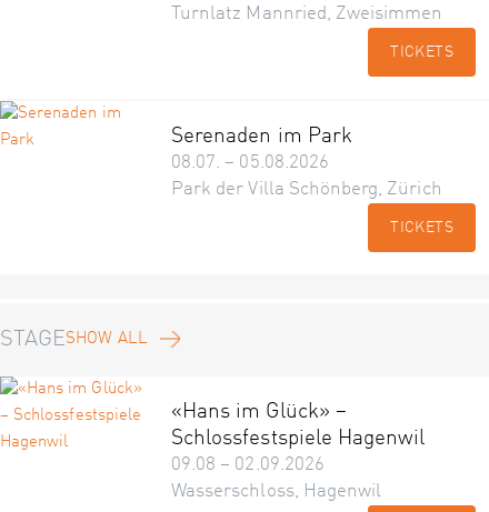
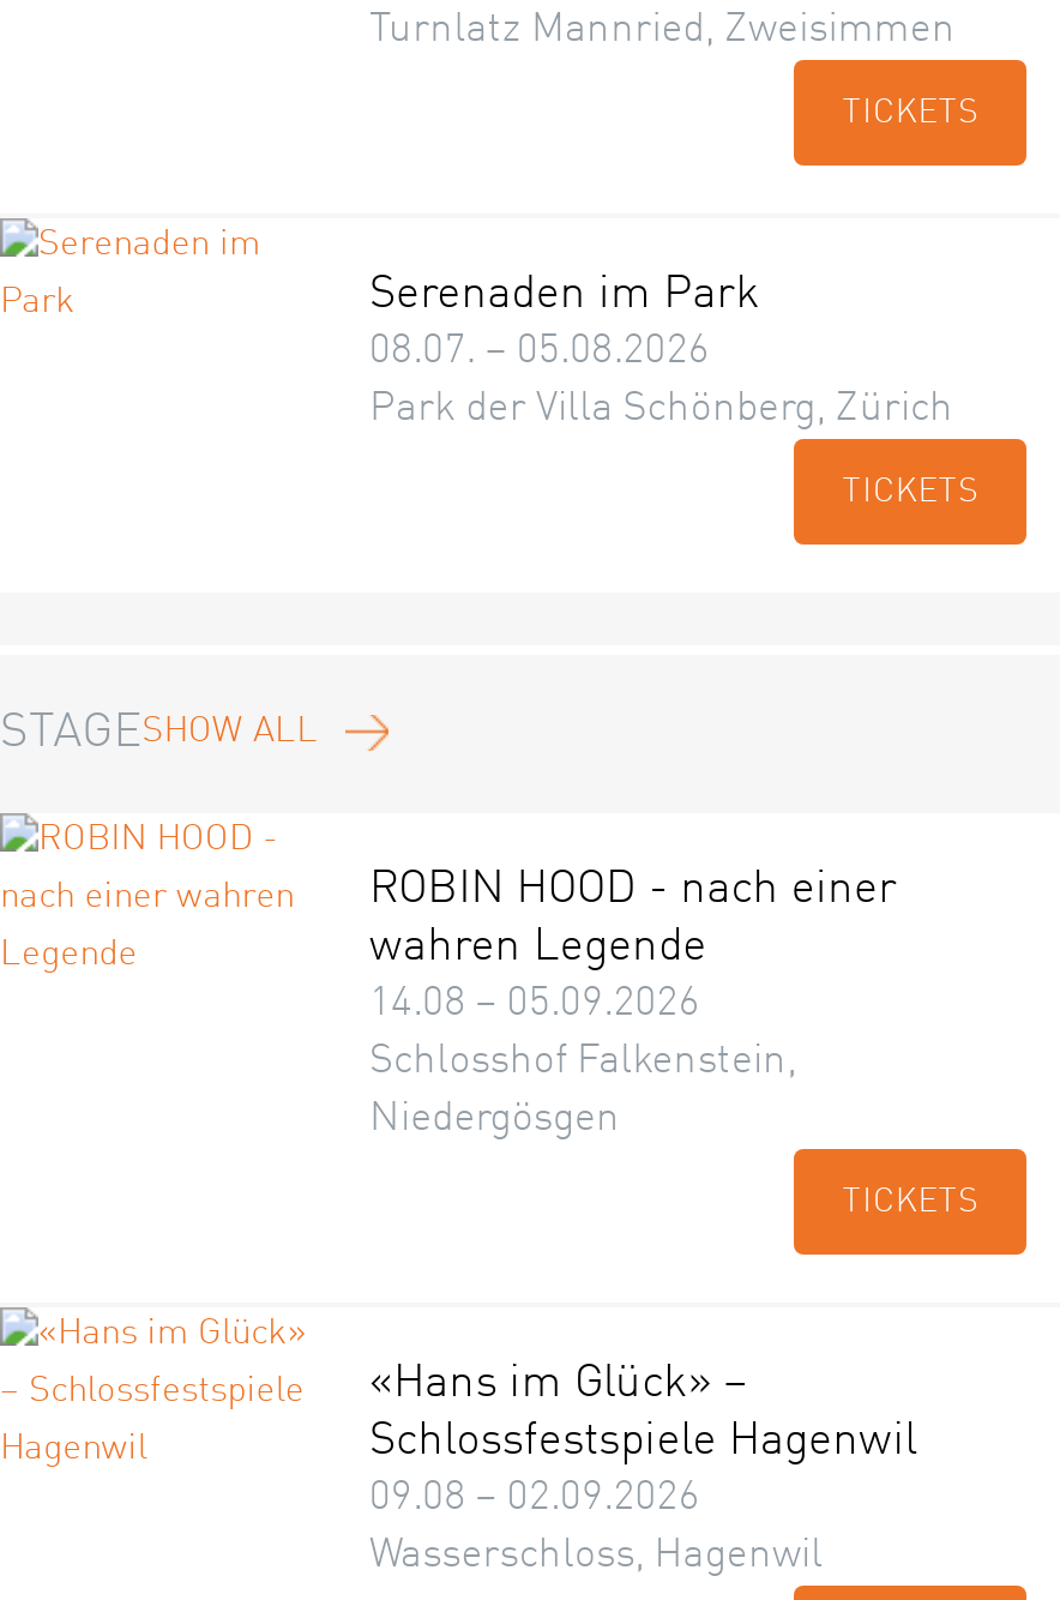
none -> [369,866,978,1219] ROBIN HOOD - nach einer | wahren Legende | 14.08 – 05.09.2026 | Schlosshof Falkenstein, | Niedergösgen | TICKETS

